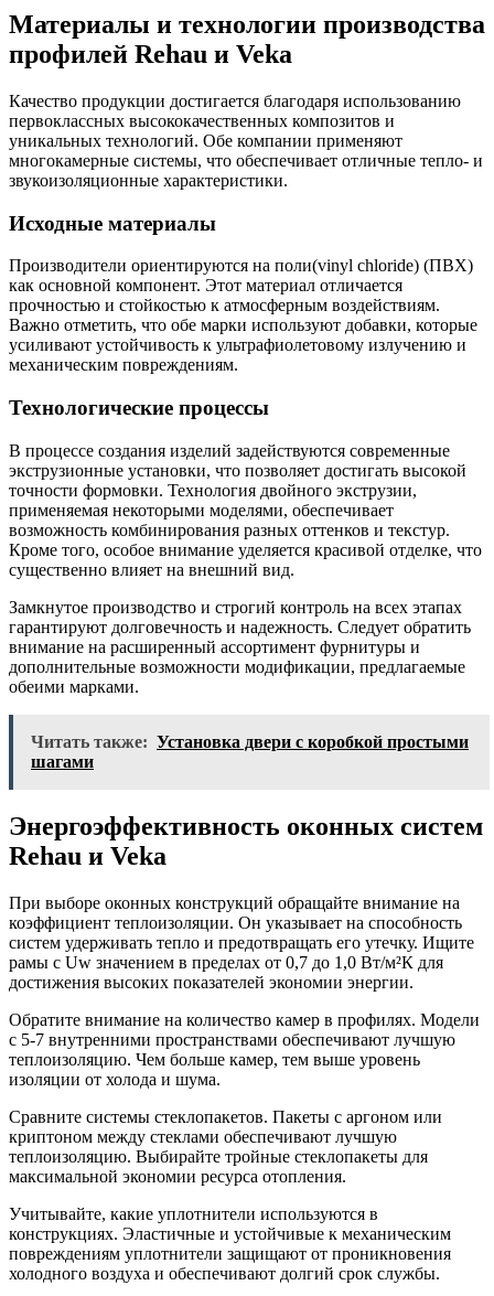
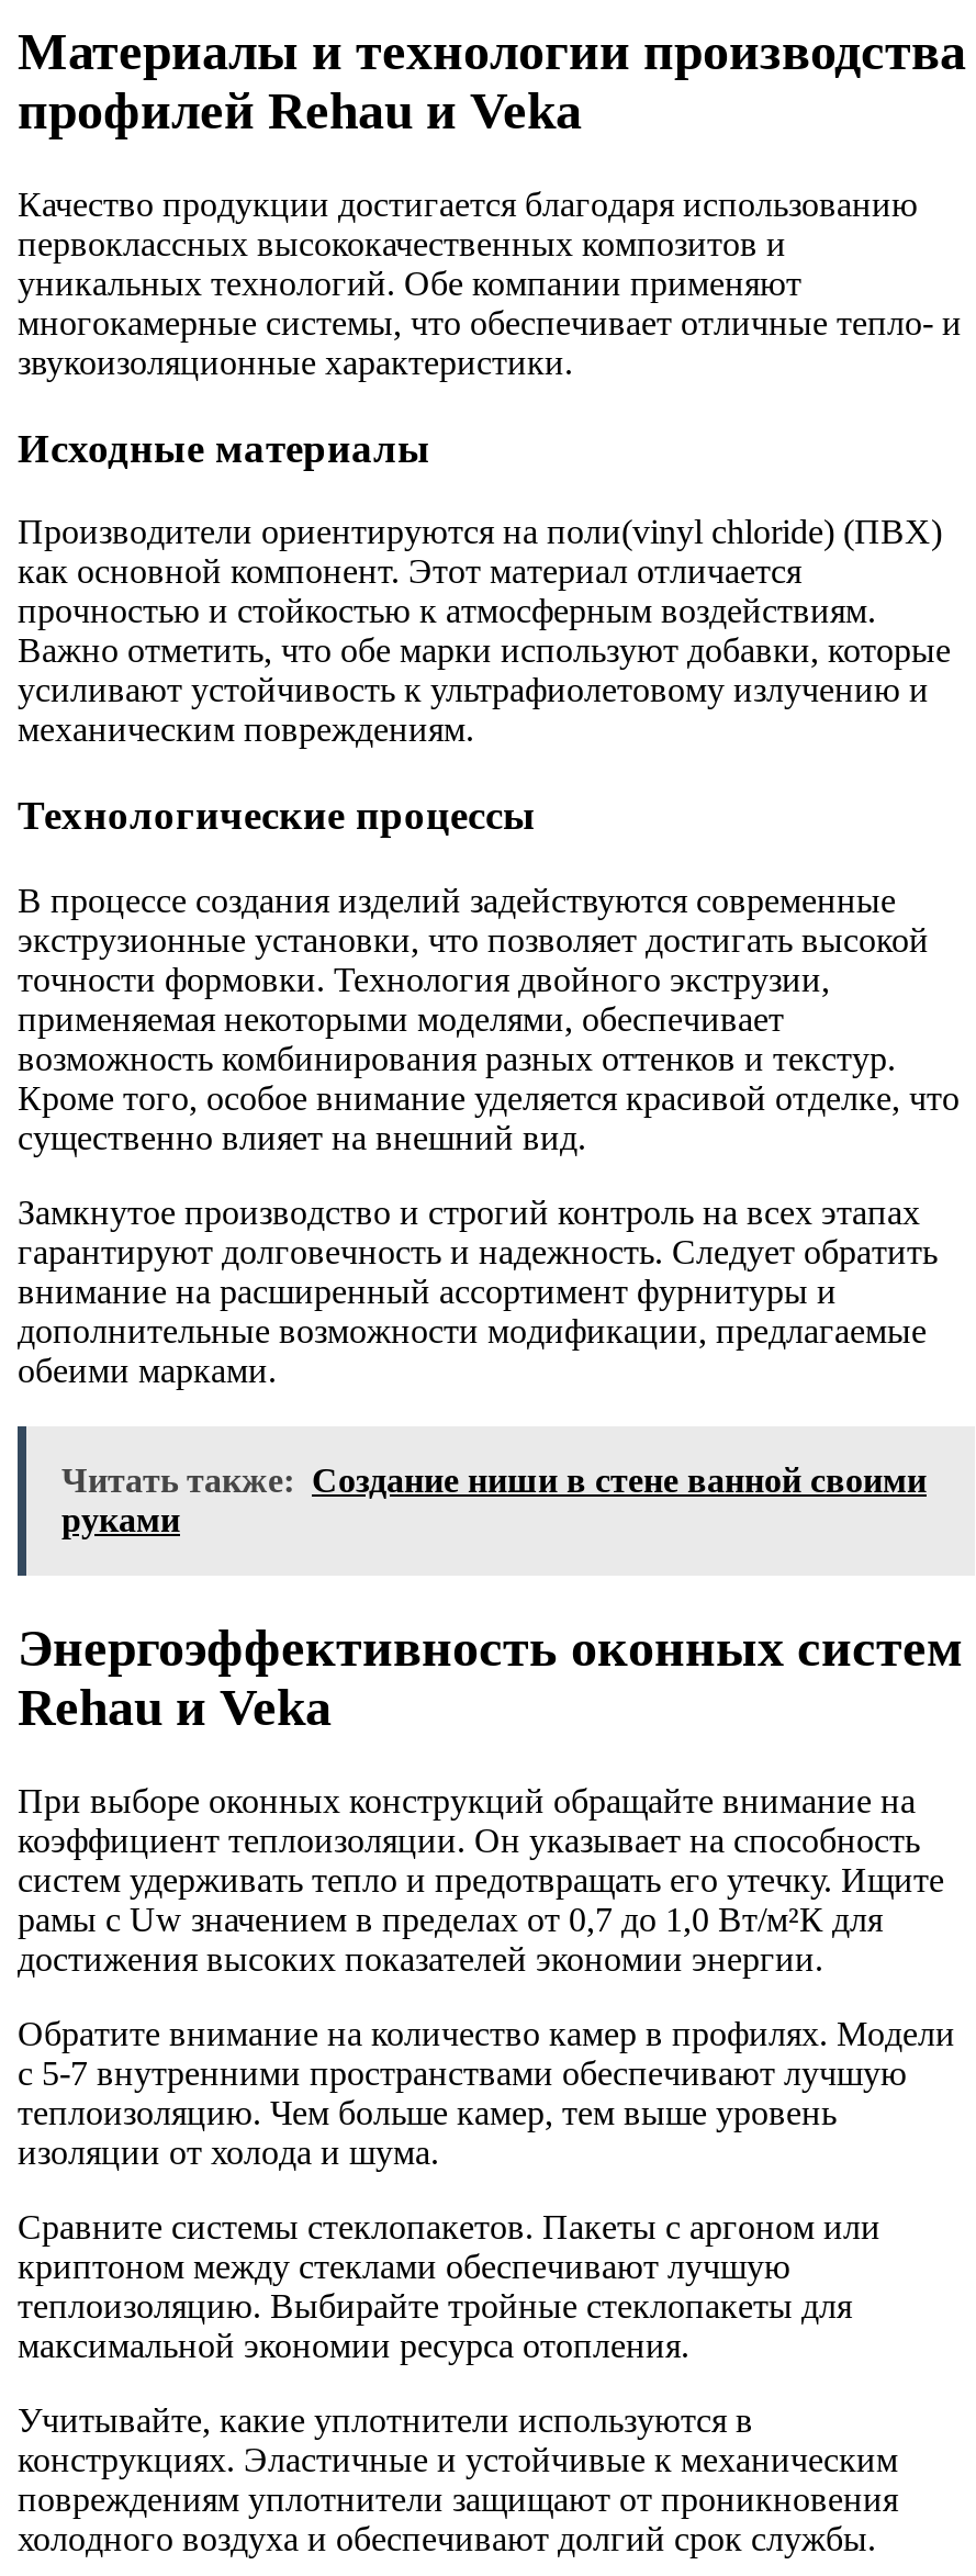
[31,732,469,771] Читать также: Установка двери с коробкой простыми | шагами -> [61,1461,927,1538] Читать также: Создание ниши в стене ванной своими | руками

